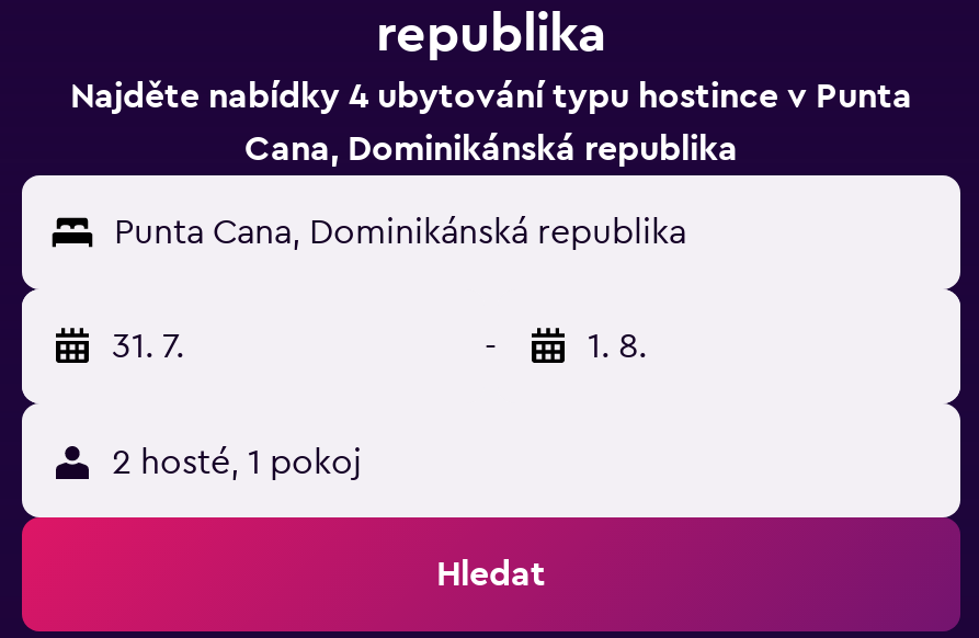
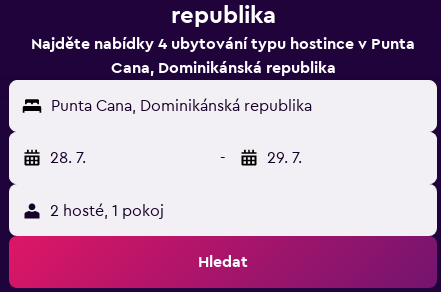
[112,329,184,364] 31. 7. -> [50,150,86,166] 28. 7.
[588,329,647,364] 1. 8. -> [267,150,302,166] 29. 7.

